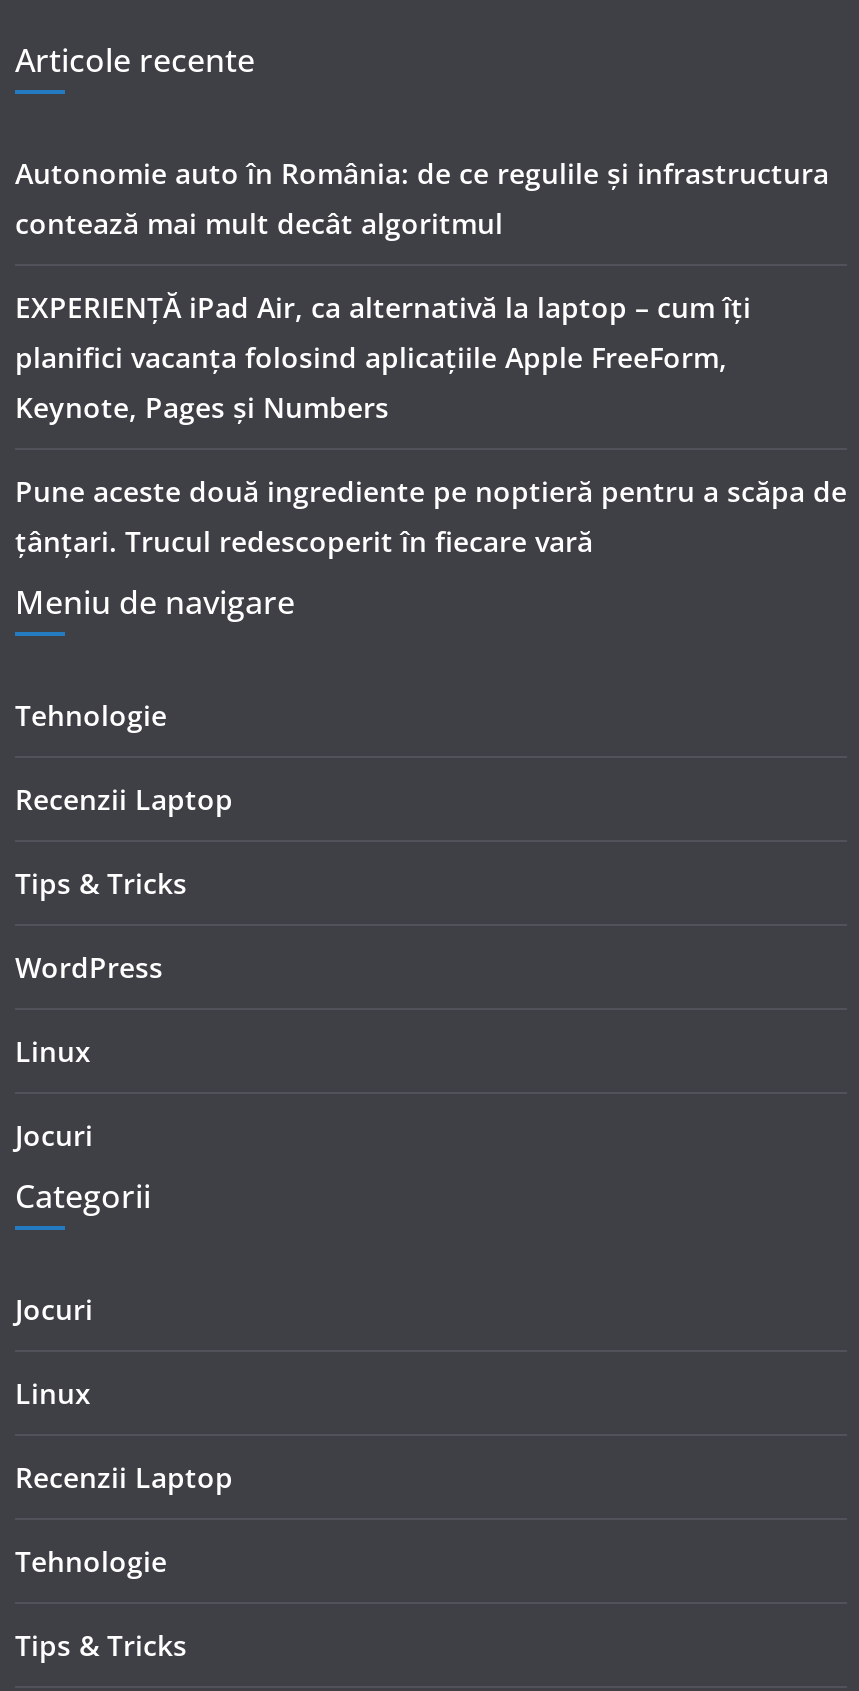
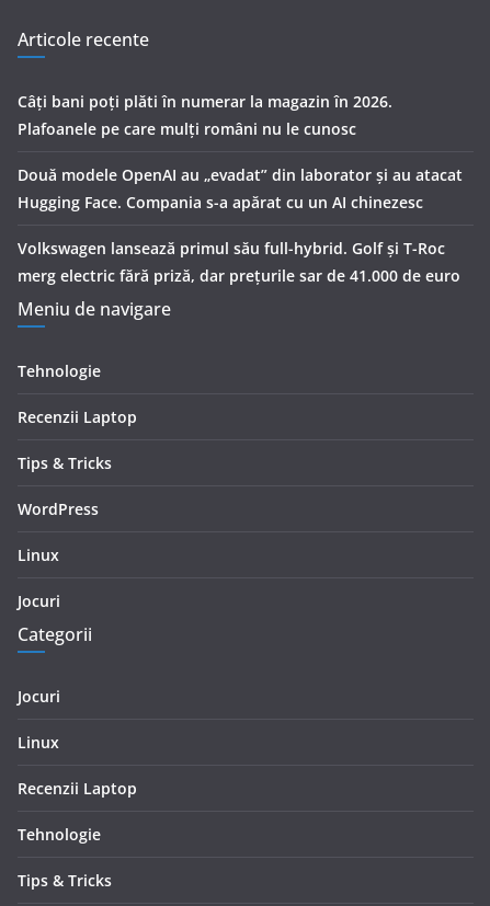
[15,154,829,242] Autonomie auto în România: de ce regulile și infrastructura | contează mai mult decât algoritmul -> [18,91,392,139] Câți bani poți plăti în numerar la magazin în 2026. | Plafoanele pe care mulți români nu le cunosc
[15,288,751,426] EXPERIENȚĂ iPad Air, ca alternativă la laptop – cum îți | planifici vacanța folosind aplicațiile Apple FreeForm, | Keynote, Pages și Numbers -> [18,164,463,213] Două modele OpenAI au „evadat” din laborator și au atacat | Hugging Face. Compania s-a apărat cu un AI chinezesc
[15,472,847,560] Pune aceste două ingrediente pe noptieră pentru a scăpa de | ţânţari. Trucul redescoperit în fiecare vară -> [18,238,460,286] Volkswagen lansează primul său full-hybrid. Golf și T-Roc | merg electric fără priză, dar prețurile sar de 41.000 de euro

